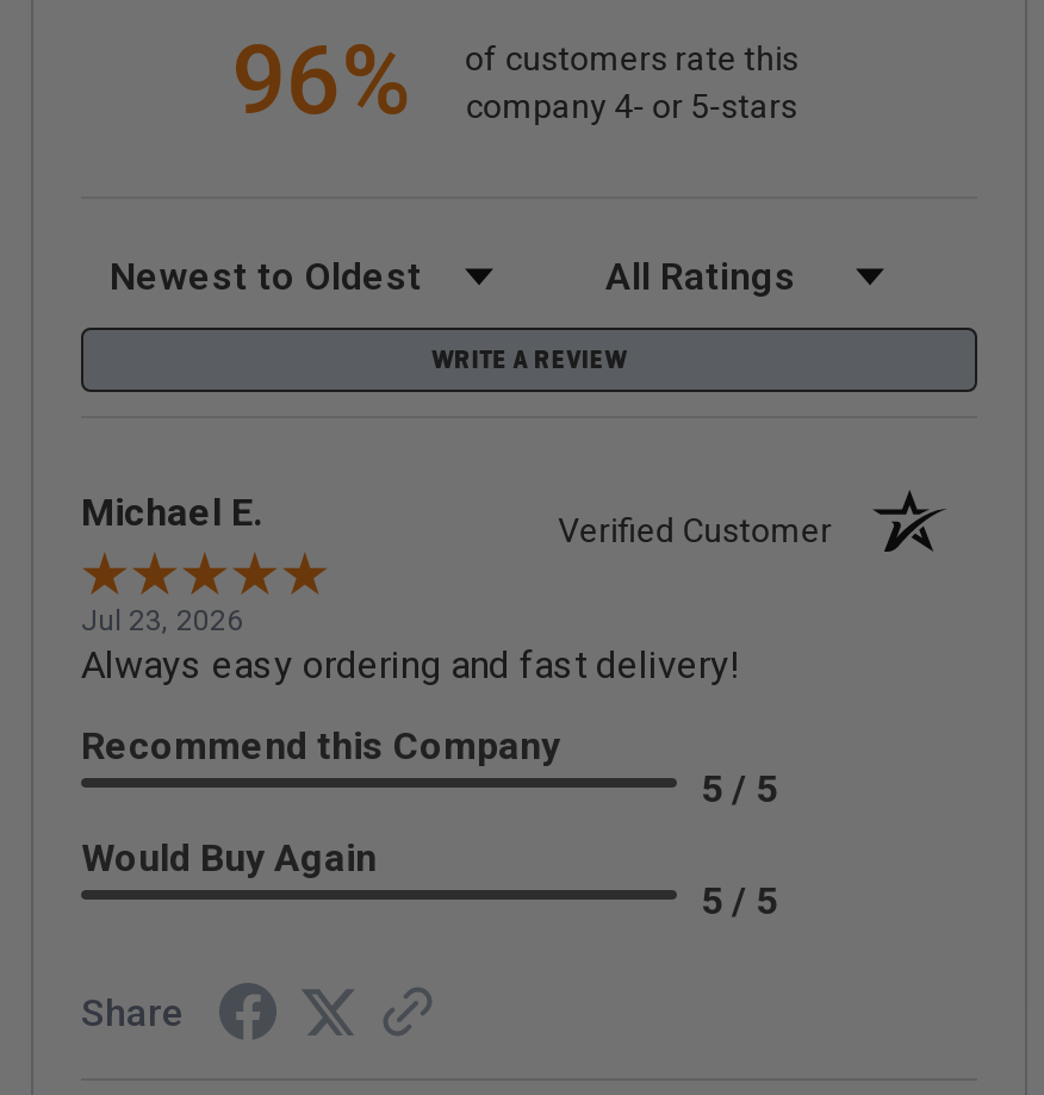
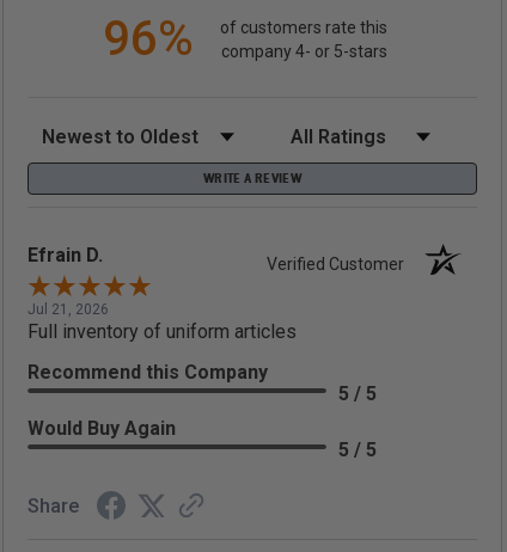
[81,490,262,535] Michael E. -> [28,244,103,266] Efrain D.
[81,604,741,688] Jul 23, 2026 | Always easy ordering and fast delivery! -> [28,301,297,343] Jul 21, 2026 | Full inventory of uniform articles

